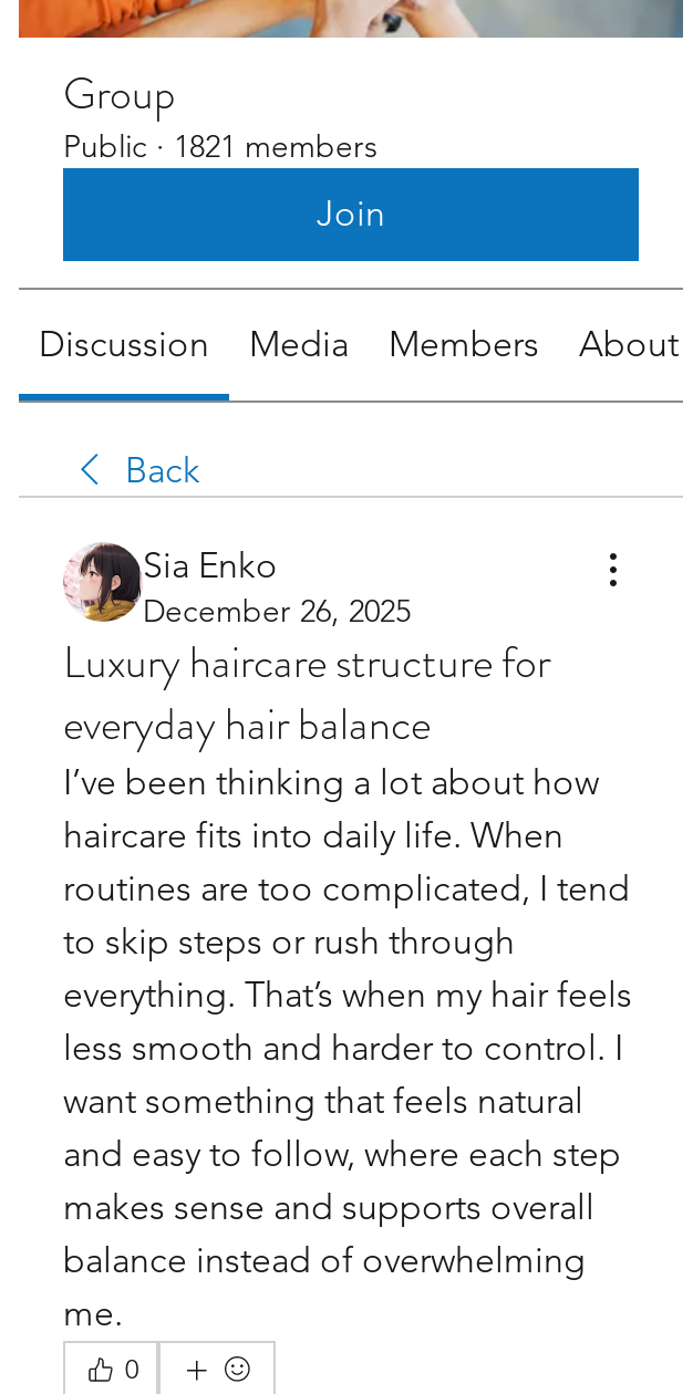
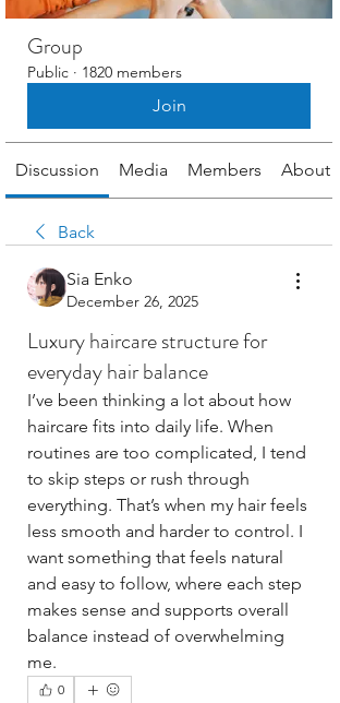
[63,125,377,165] Public · 1821 members -> [27,62,182,82] Public · 1820 members

